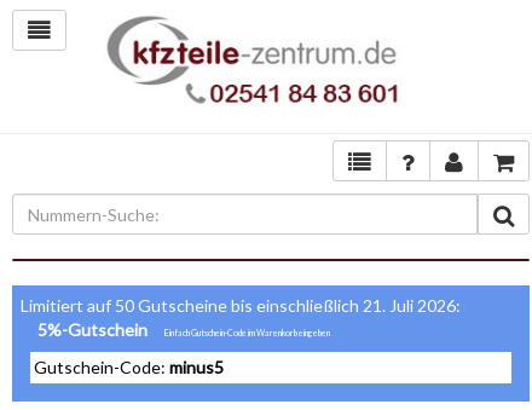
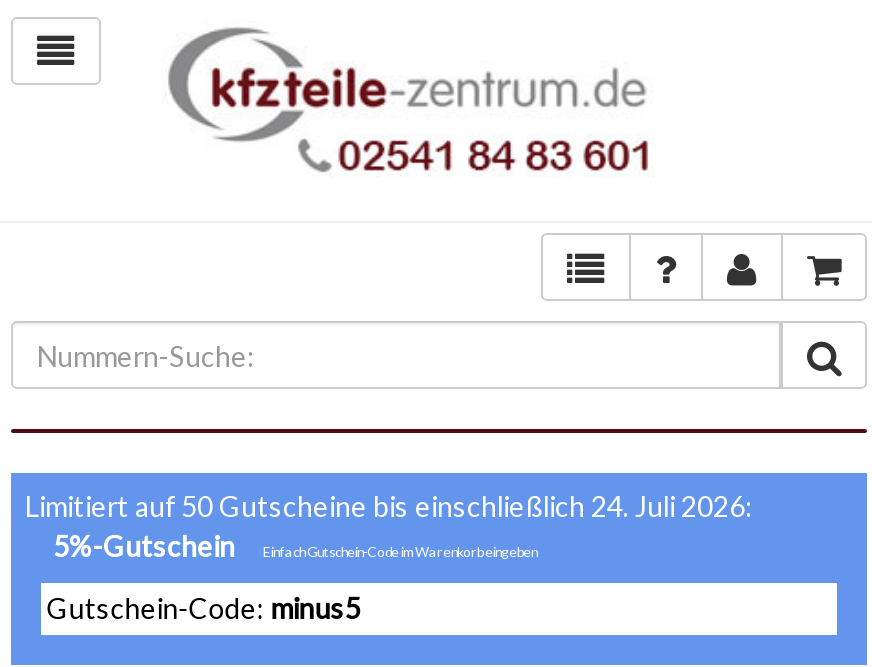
[21,296,461,316] Limitiert auf 50 Gutscheine bis einschließlich 21. Juli 2026: -> [25,490,753,524] Limitiert auf 50 Gutscheine bis einschließlich 24. Juli 2026:

